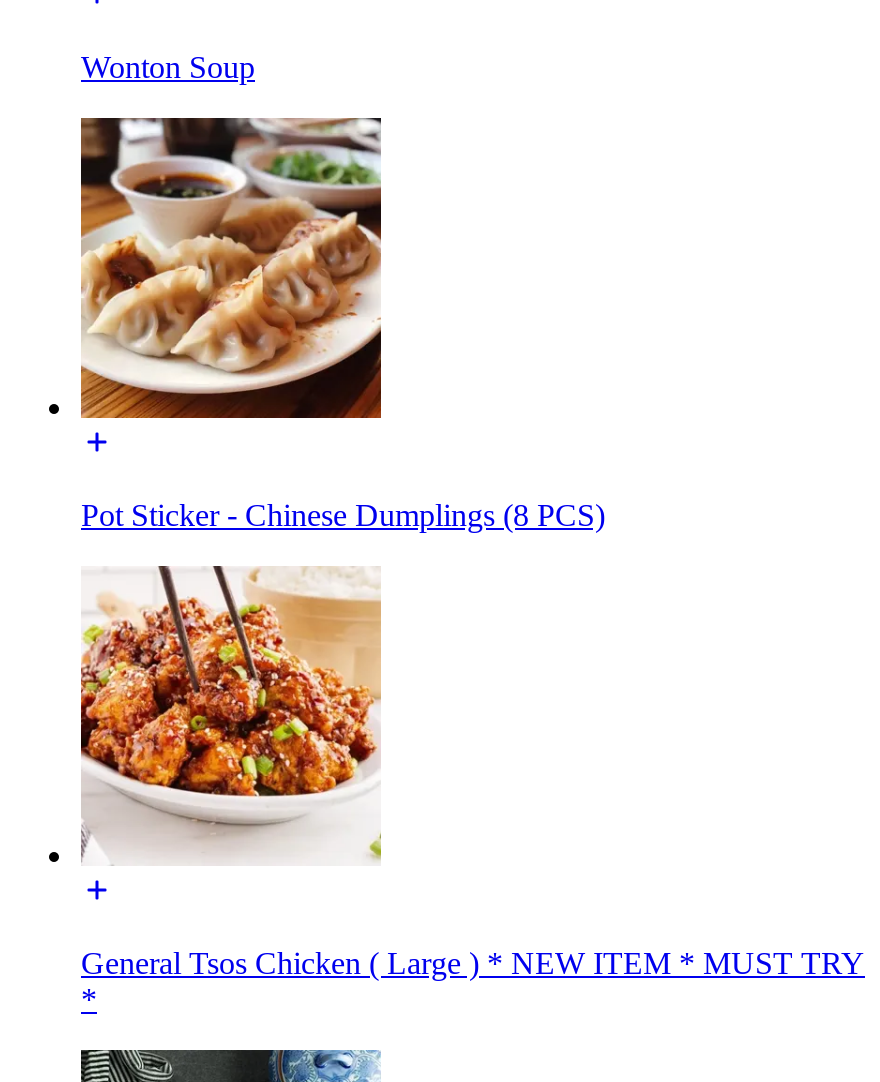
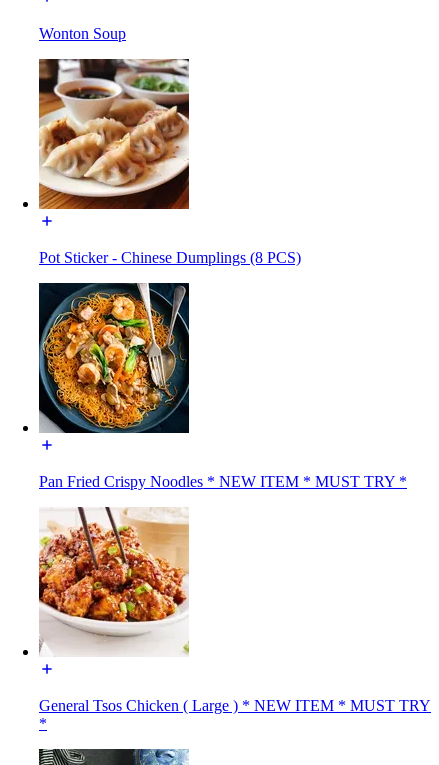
none -> [38,282,407,490] [image] | Pan Fried Crispy Noodles * NEW ITEM * MUST TRY *

